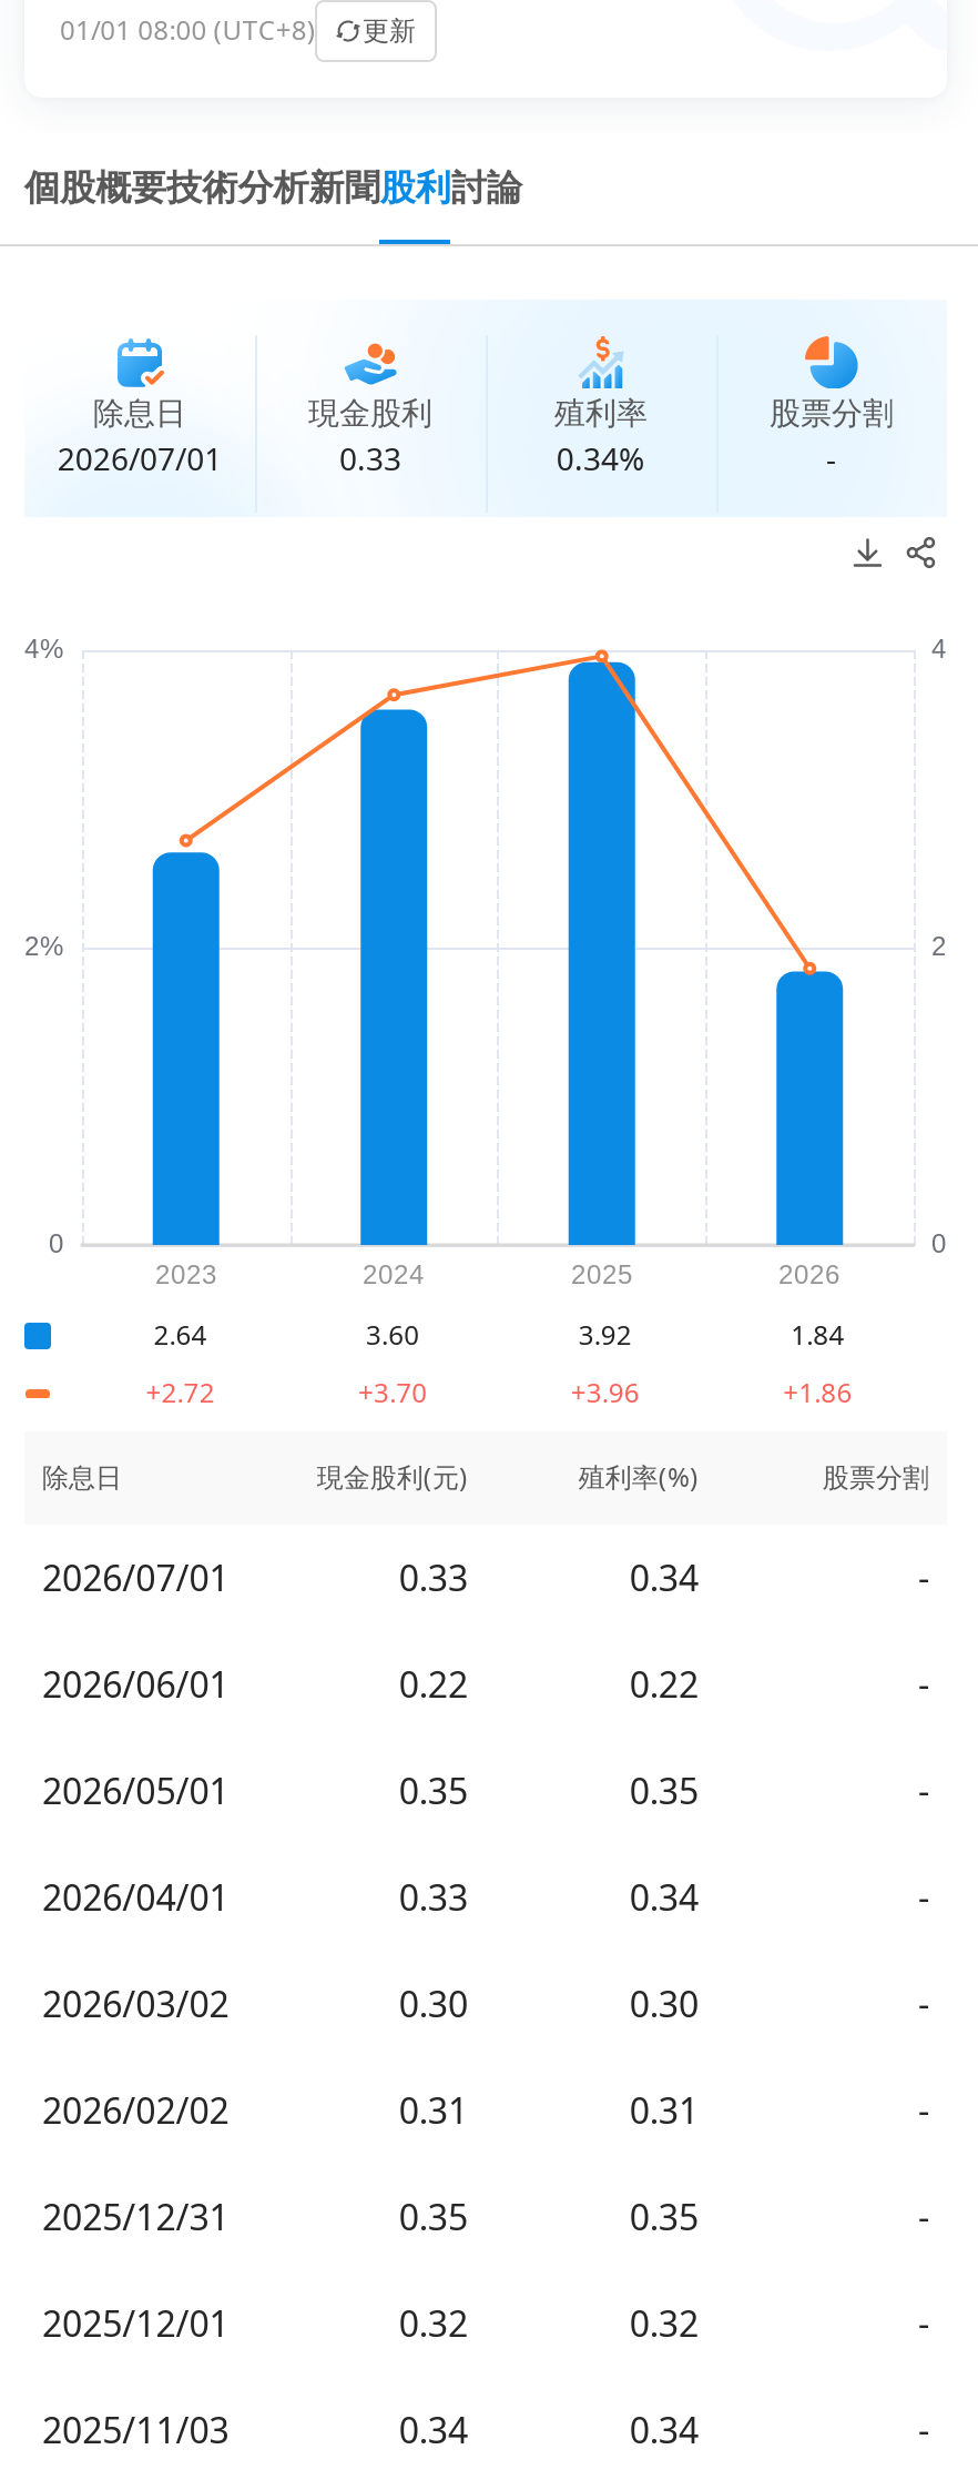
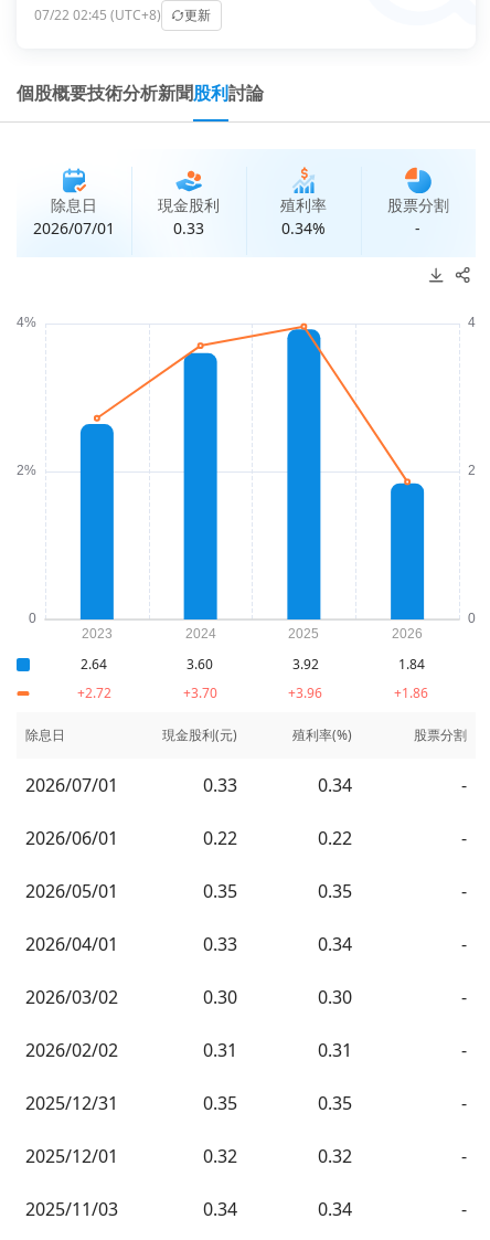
[60,11,416,49] 01/01 08:00 (UTC+8) 更新 -> [34,6,211,24] 07/22 02:45 (UTC+8) 更新

